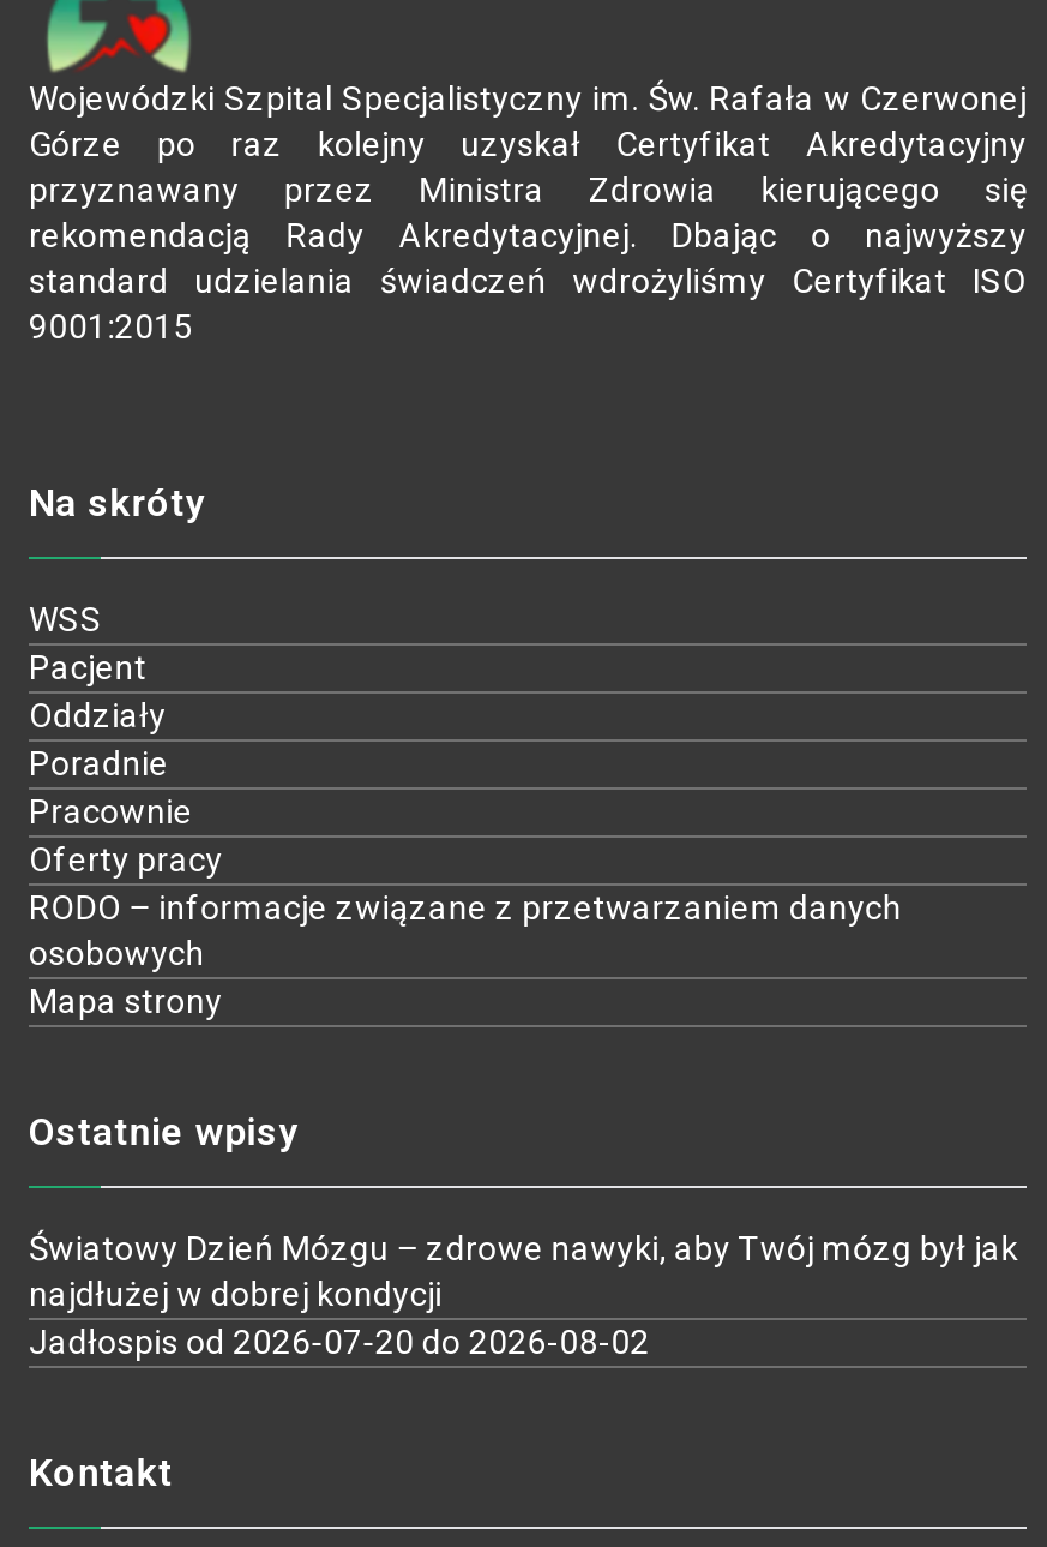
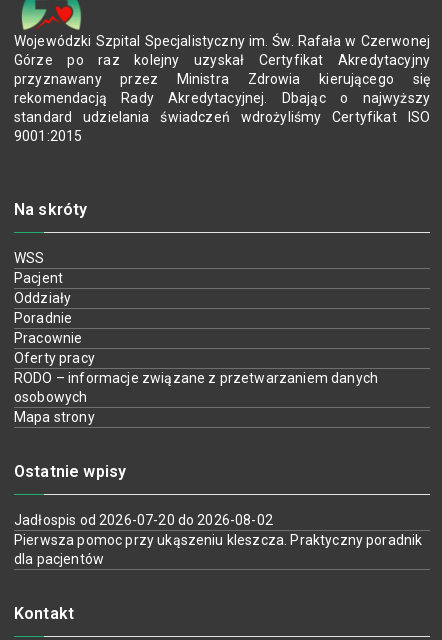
[29,1229,1018,1313] Światowy Dzień Mózgu – zdrowe nawyki, aby Twój mózg był jak | najdłużej w dobrej kondycji -> none
moved [29,1323,650,1361] -> [14,512,273,528]: Jadłospis od 2026-07-20 do 2026-08-02
none -> [14,532,422,567] Pierwsza pomoc przy ukąszeniu kleszcza. Praktyczny poradnik | dla pacjentów

